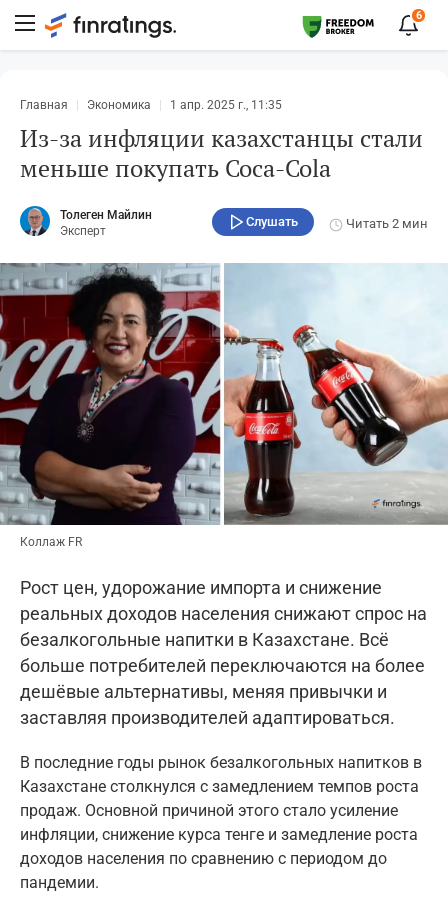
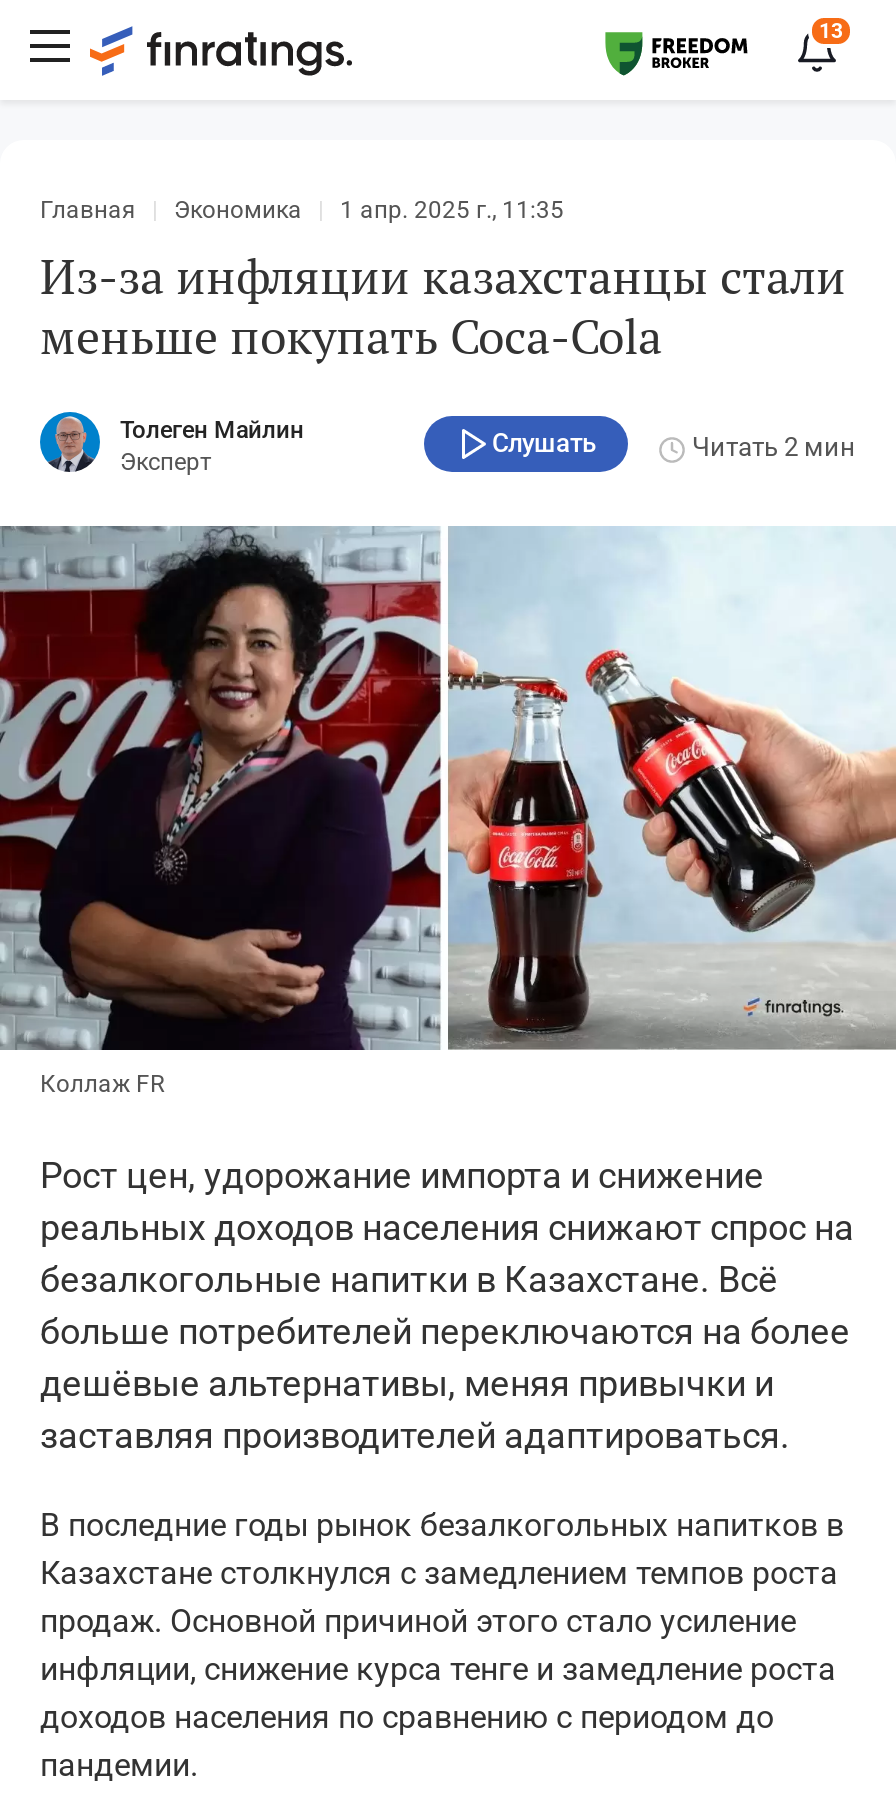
[415,8,421,21] 6 -> [819,17,843,43] 13

